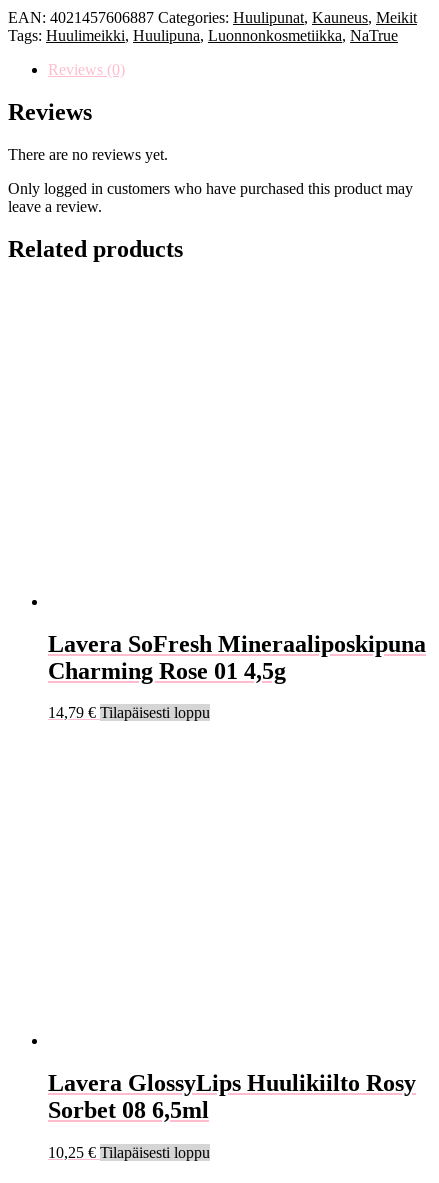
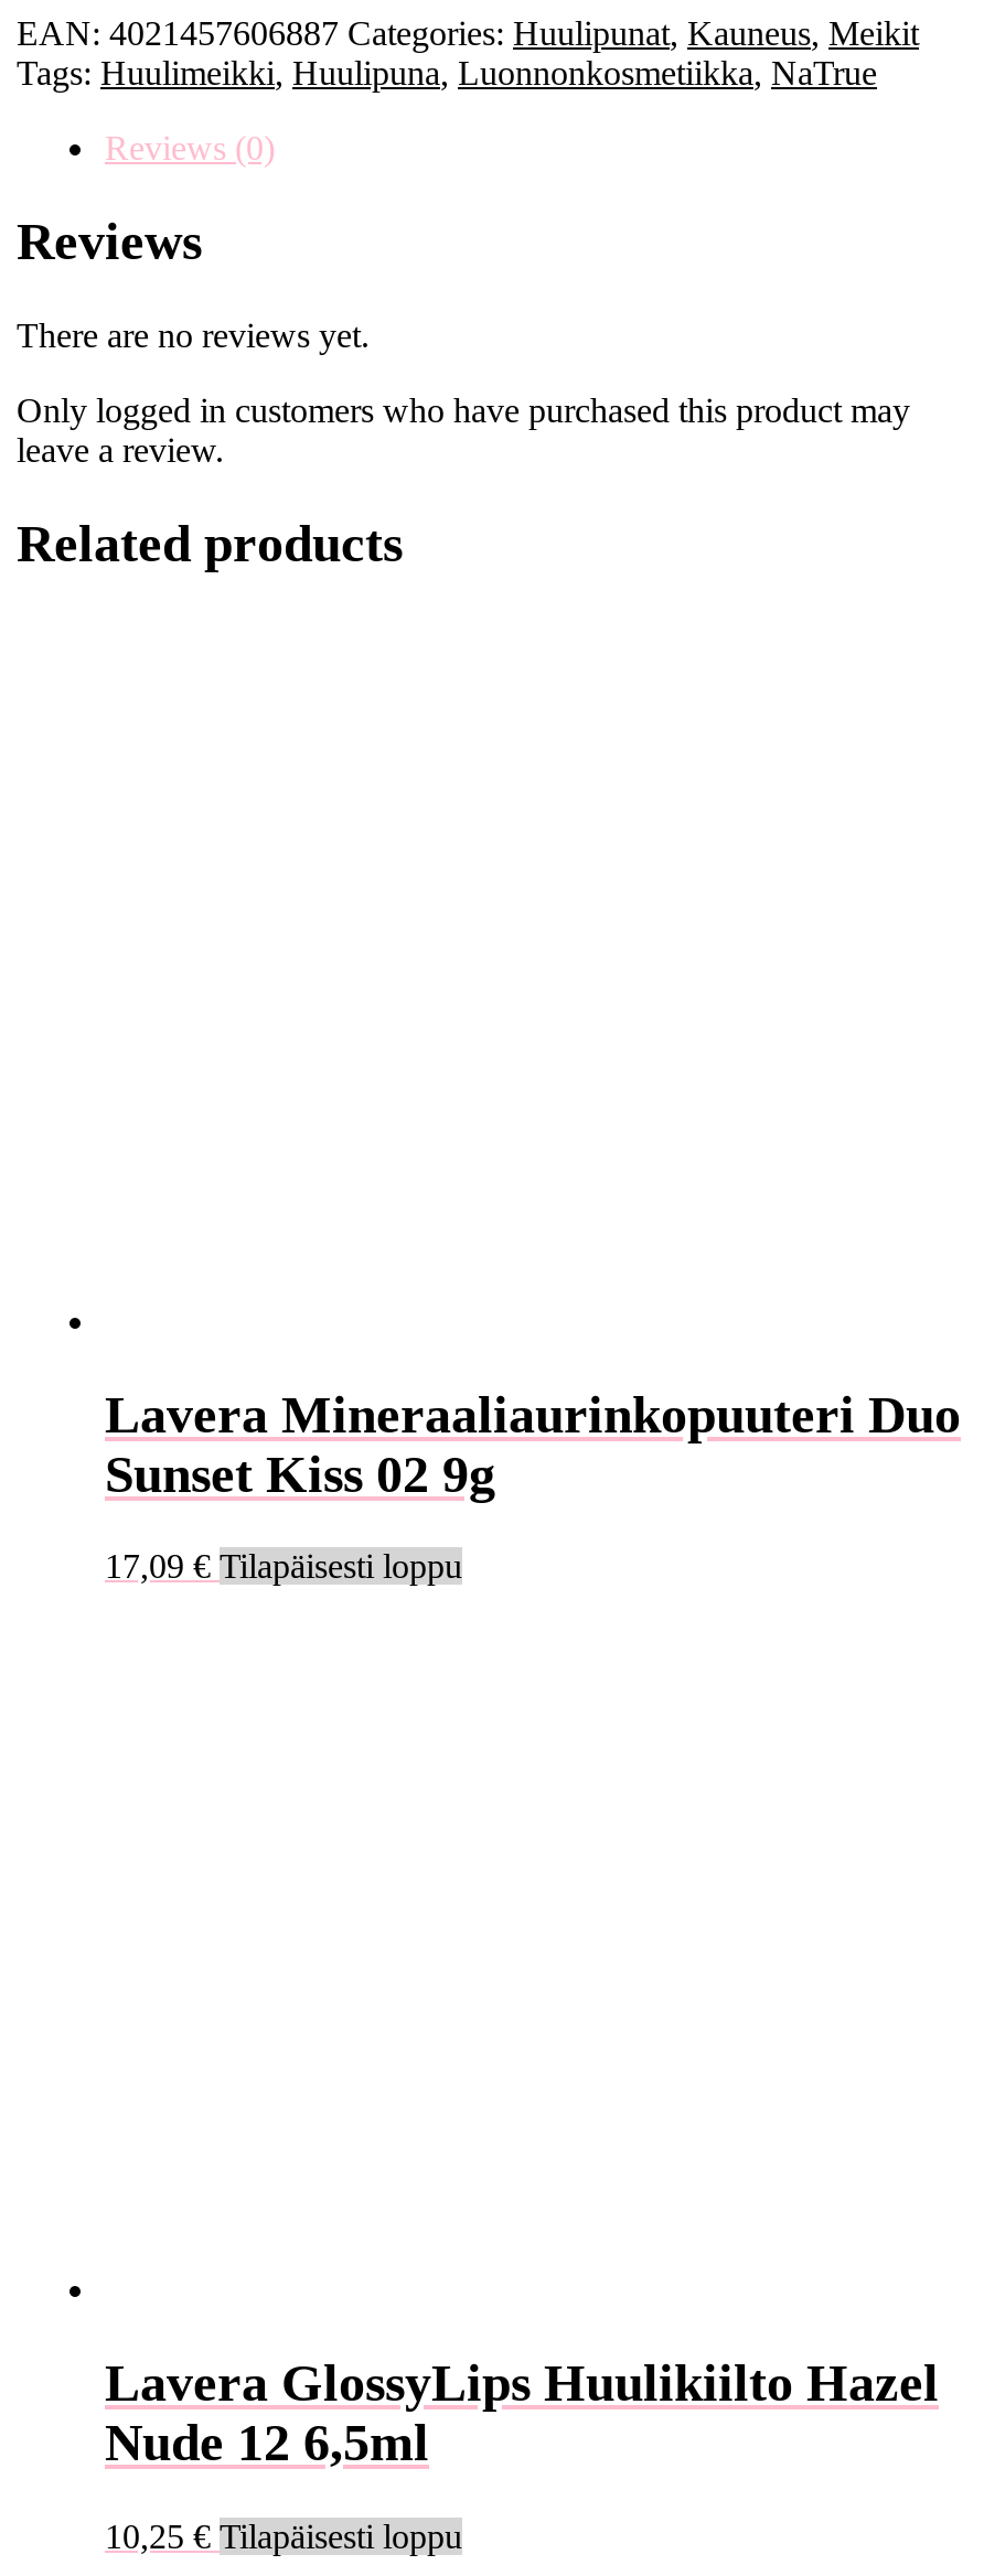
[48,630,426,683] Lavera SoFresh Mineraaliposkipuna | Charming Rose 01 4,5g -> [105,1385,961,1502] Lavera Mineraaliaurinkopuuteri Duo | Sunset Kiss 02 9g
[48,704,210,721] 14,79 € Tilapäisesti loppu -> [105,1548,462,1586] 17,09 € Tilapäisesti loppu
[48,1070,416,1123] Lavera GlossyLips Huulikiilto Rosy | Sorbet 08 6,5ml -> [105,2355,939,2472] Lavera GlossyLips Huulikiilto Hazel | Nude 12 6,5ml

